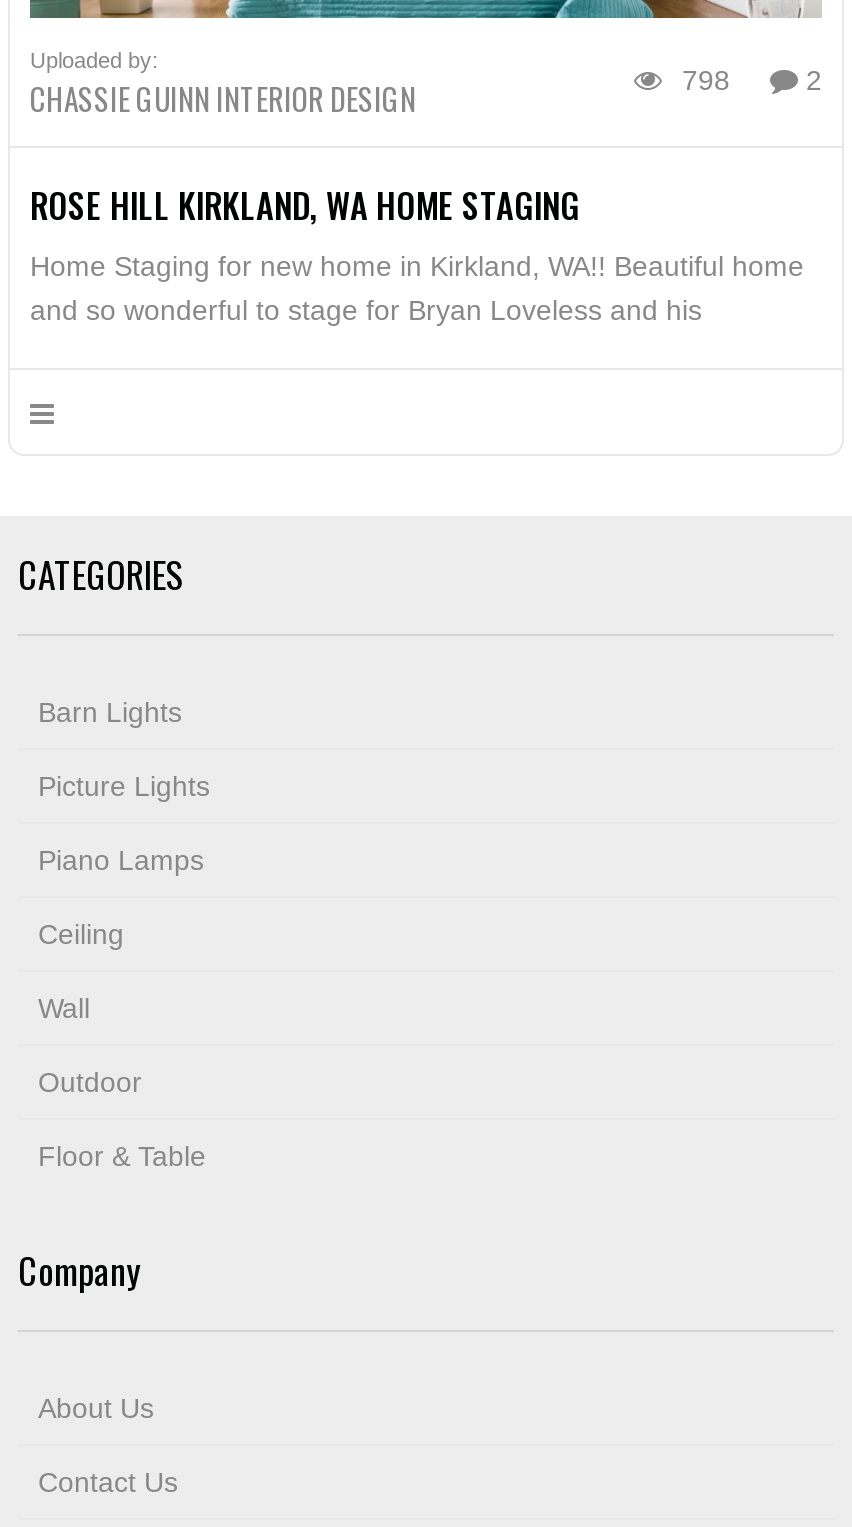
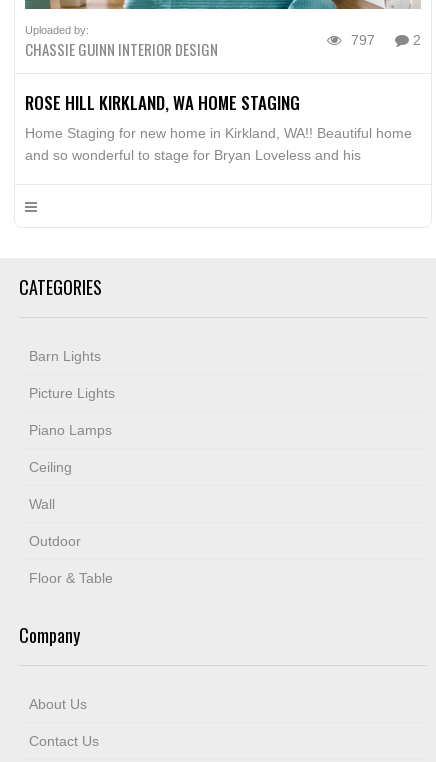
[674,64,730,96] 798 -> [347,32,375,48] 797

